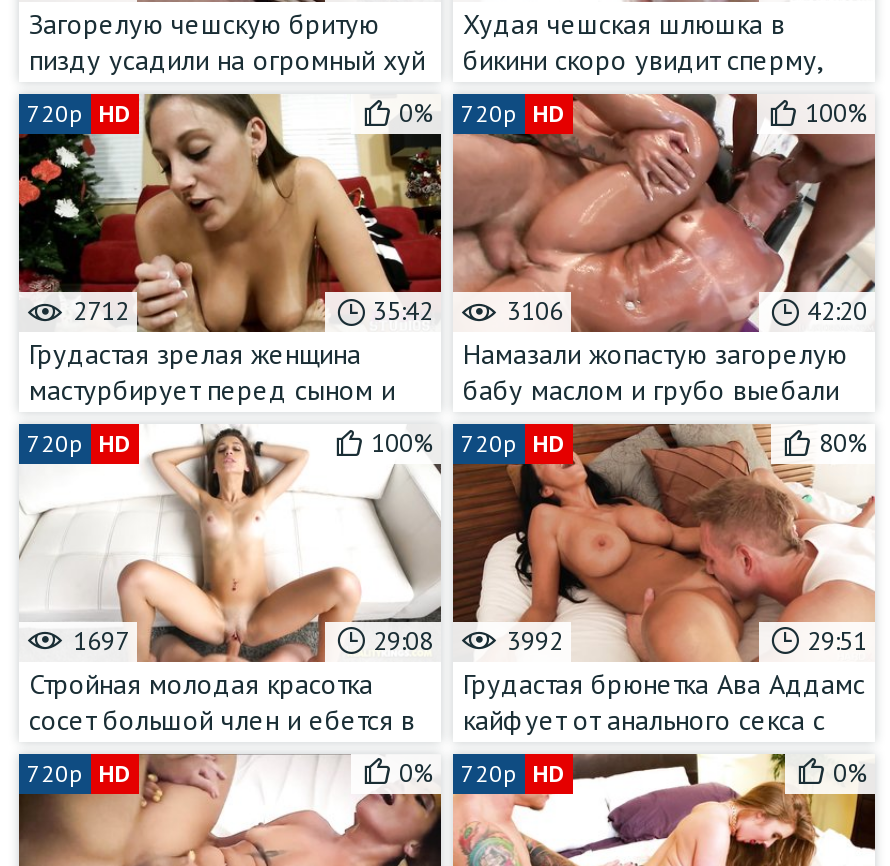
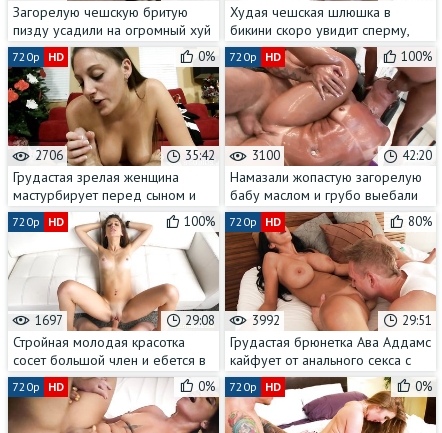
[67,294,129,328] 2712 -> [32,147,63,164] 2706
[373,294,563,328] 35:42 3106 -> [185,147,280,164] 35:42 3100

